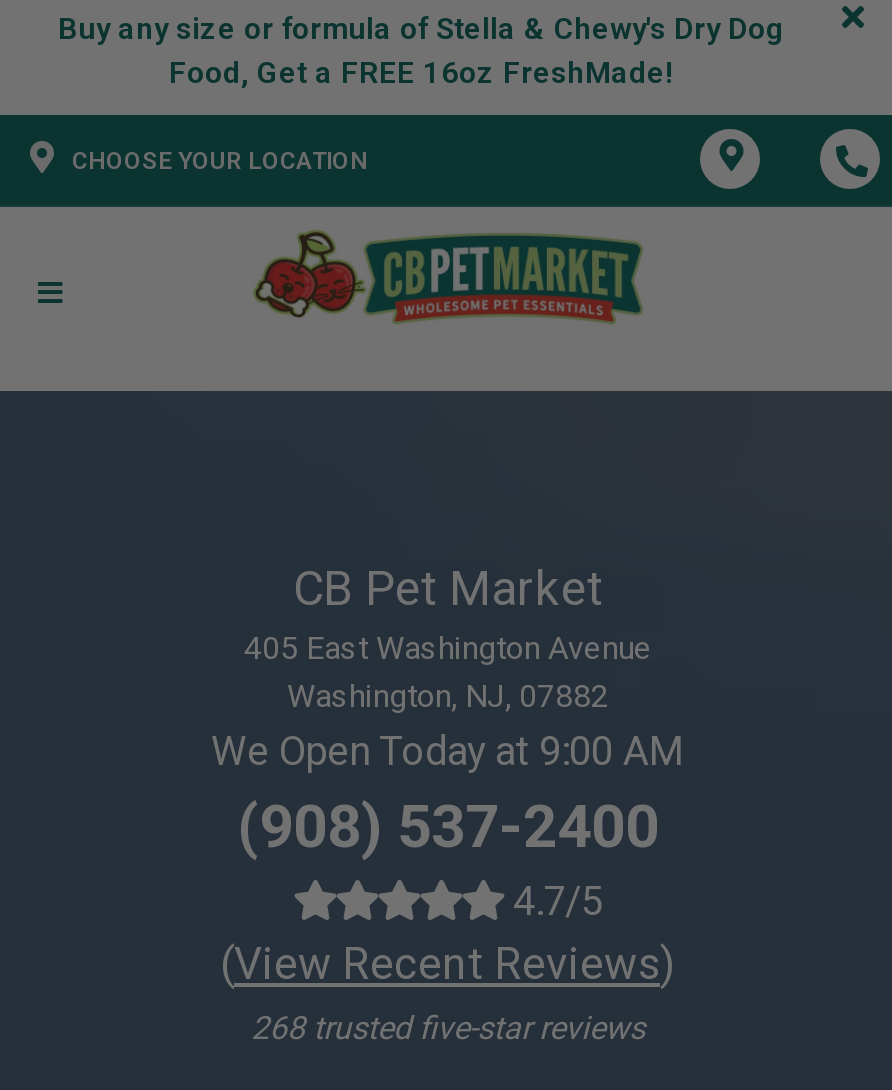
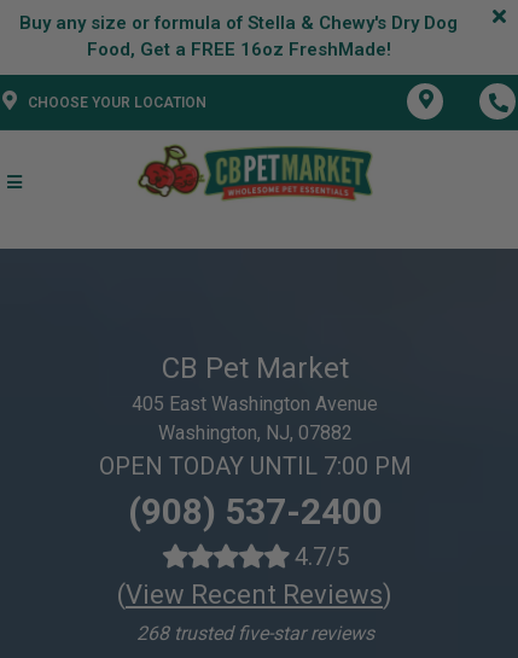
[211,726,685,774] We Open Today at 9:00 AM -> [98,451,411,480] OPEN TODAY UNTIL 7:00 PM

